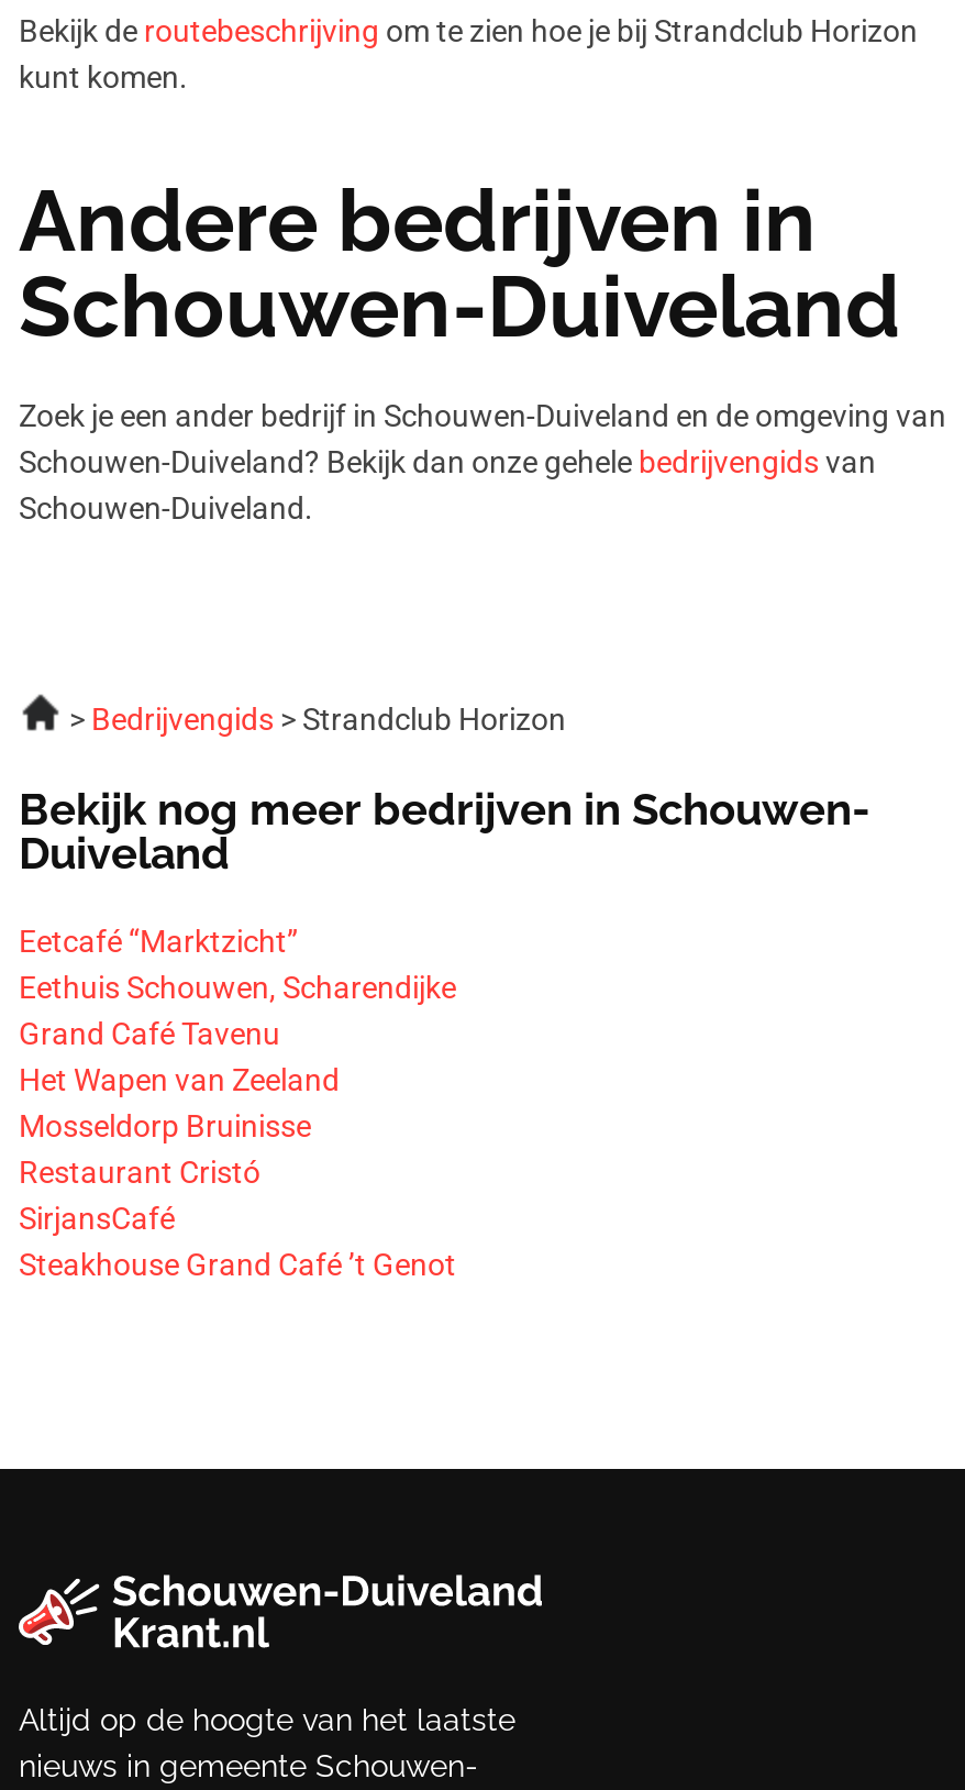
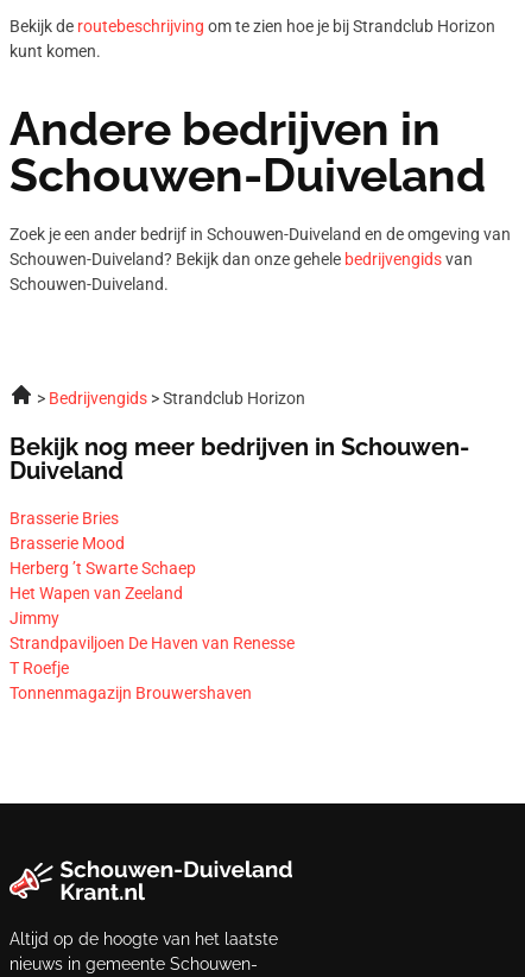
[19,924,456,1052] Eetcafé “Marktzicht” | Eethuis Schouwen, Scharendijke | Grand Café Tavenu -> [10,509,196,578] Brasserie Bries | Brasserie Mood | Herberg ’t Swarte Schaep
[19,1109,456,1282] Mosseldorp Bruinisse | Restaurant Cristó | SirjansCafé | Steakhouse Grand Café ’t Genot -> [10,609,295,703] Jimmy | Strandpaviljoen De Haven van Renesse | T Roefje | Tonnenmagazijn Brouwershaven

